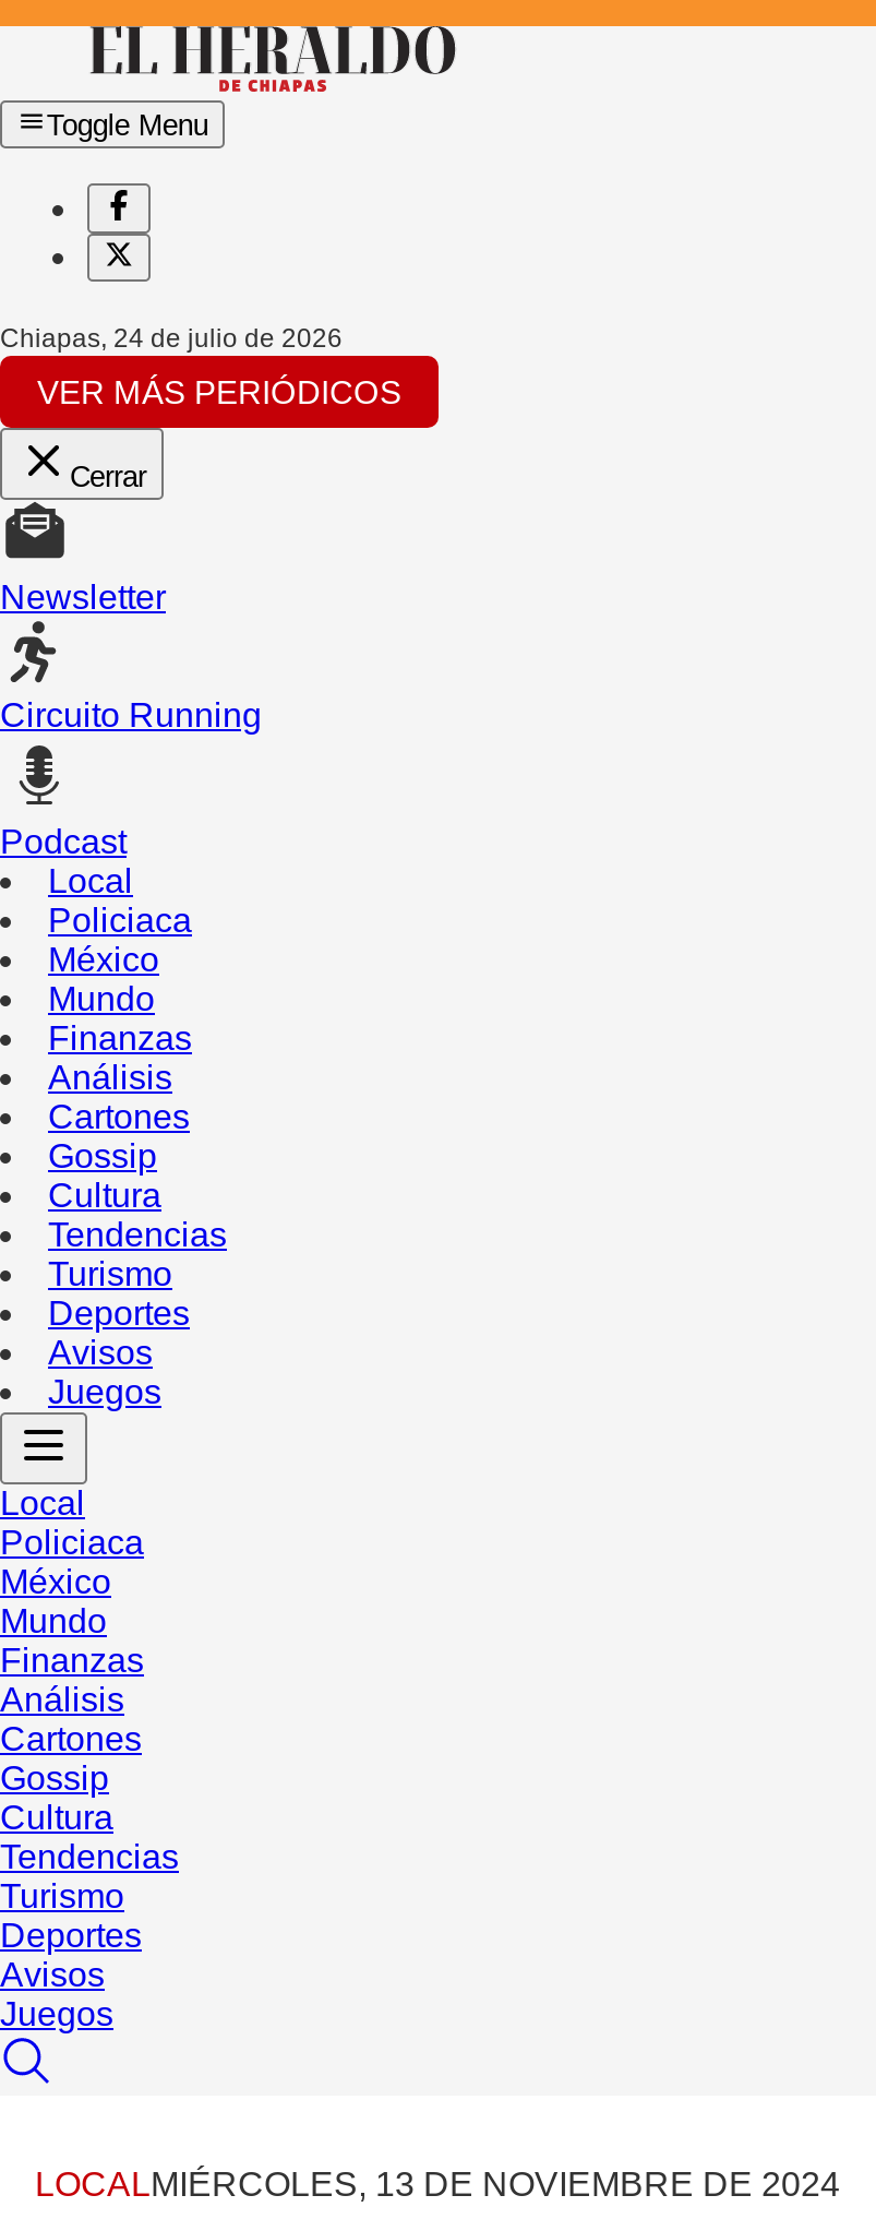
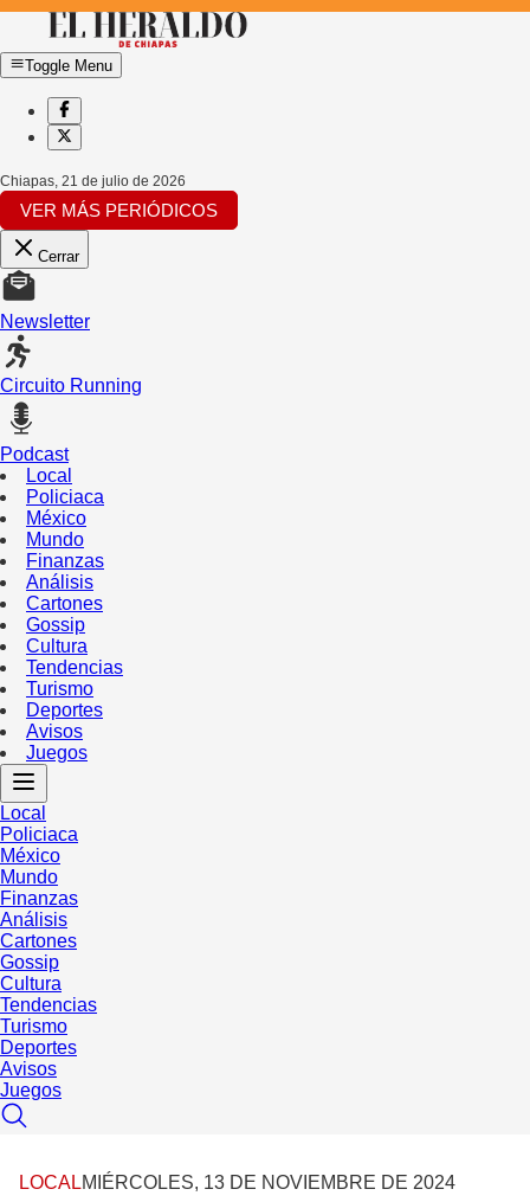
[0,323,343,354] Chiapas, 24 de julio de 2026 -> [0,173,186,189] Chiapas, 21 de julio de 2026

